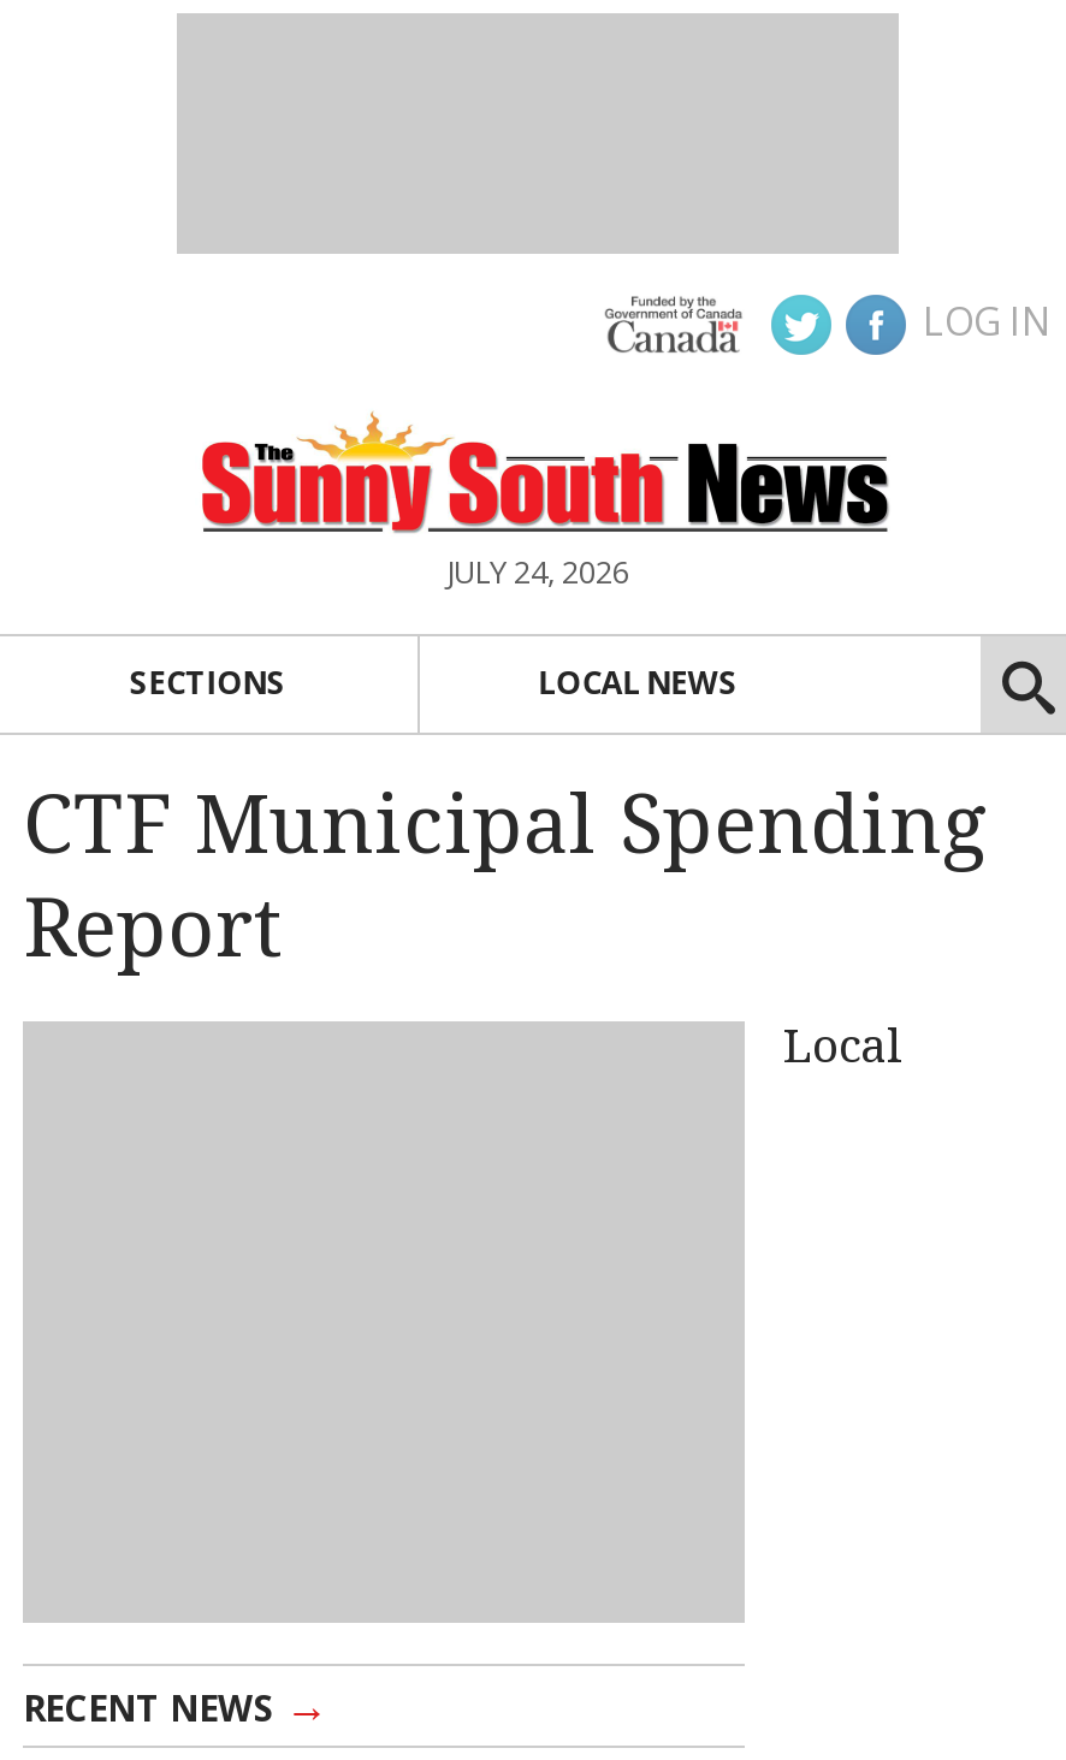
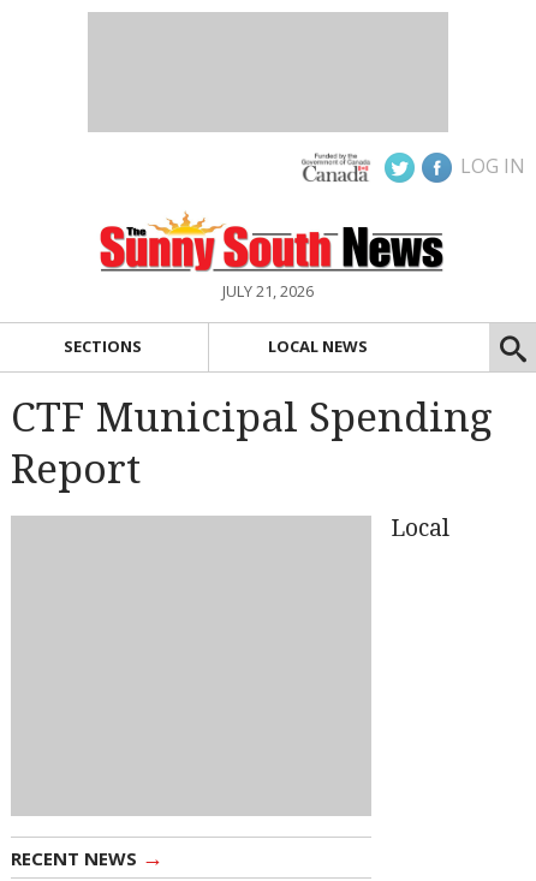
[446,550,629,593] JULY 24, 2026 -> [222,280,314,302] JULY 21, 2026

